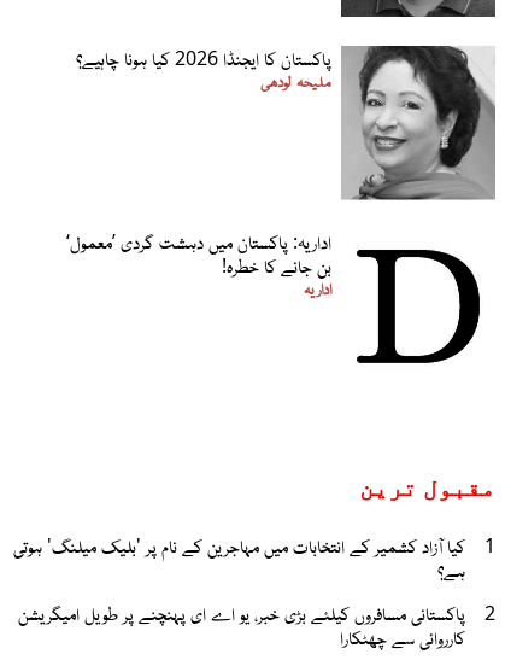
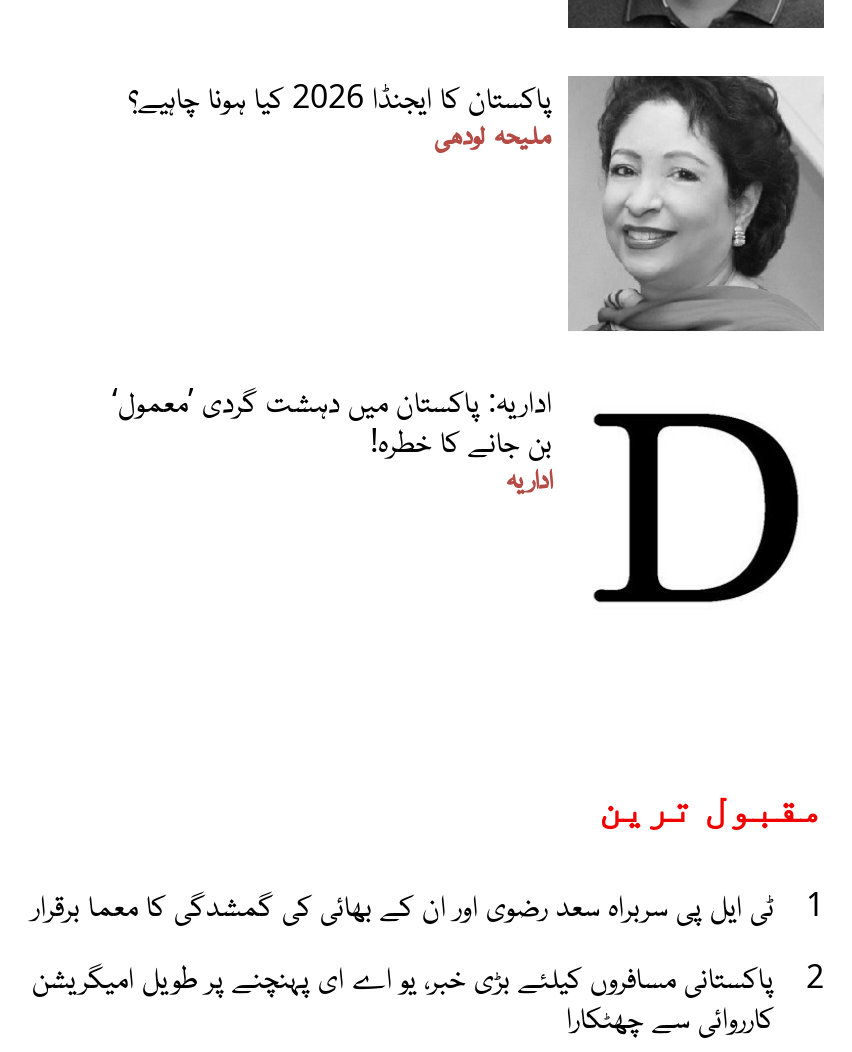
[13,533,465,583] کیا آزاد کشمیر کے انتخابات میں مہاجرین کے نام پر 'بلیک میلنگ' ہوتی | ہے؟ -> [32,883,774,927] ٹی ایل پی سربراہ سعد رضوی اور ان کے بھائی کی گمشدگی کا معما برقرار

